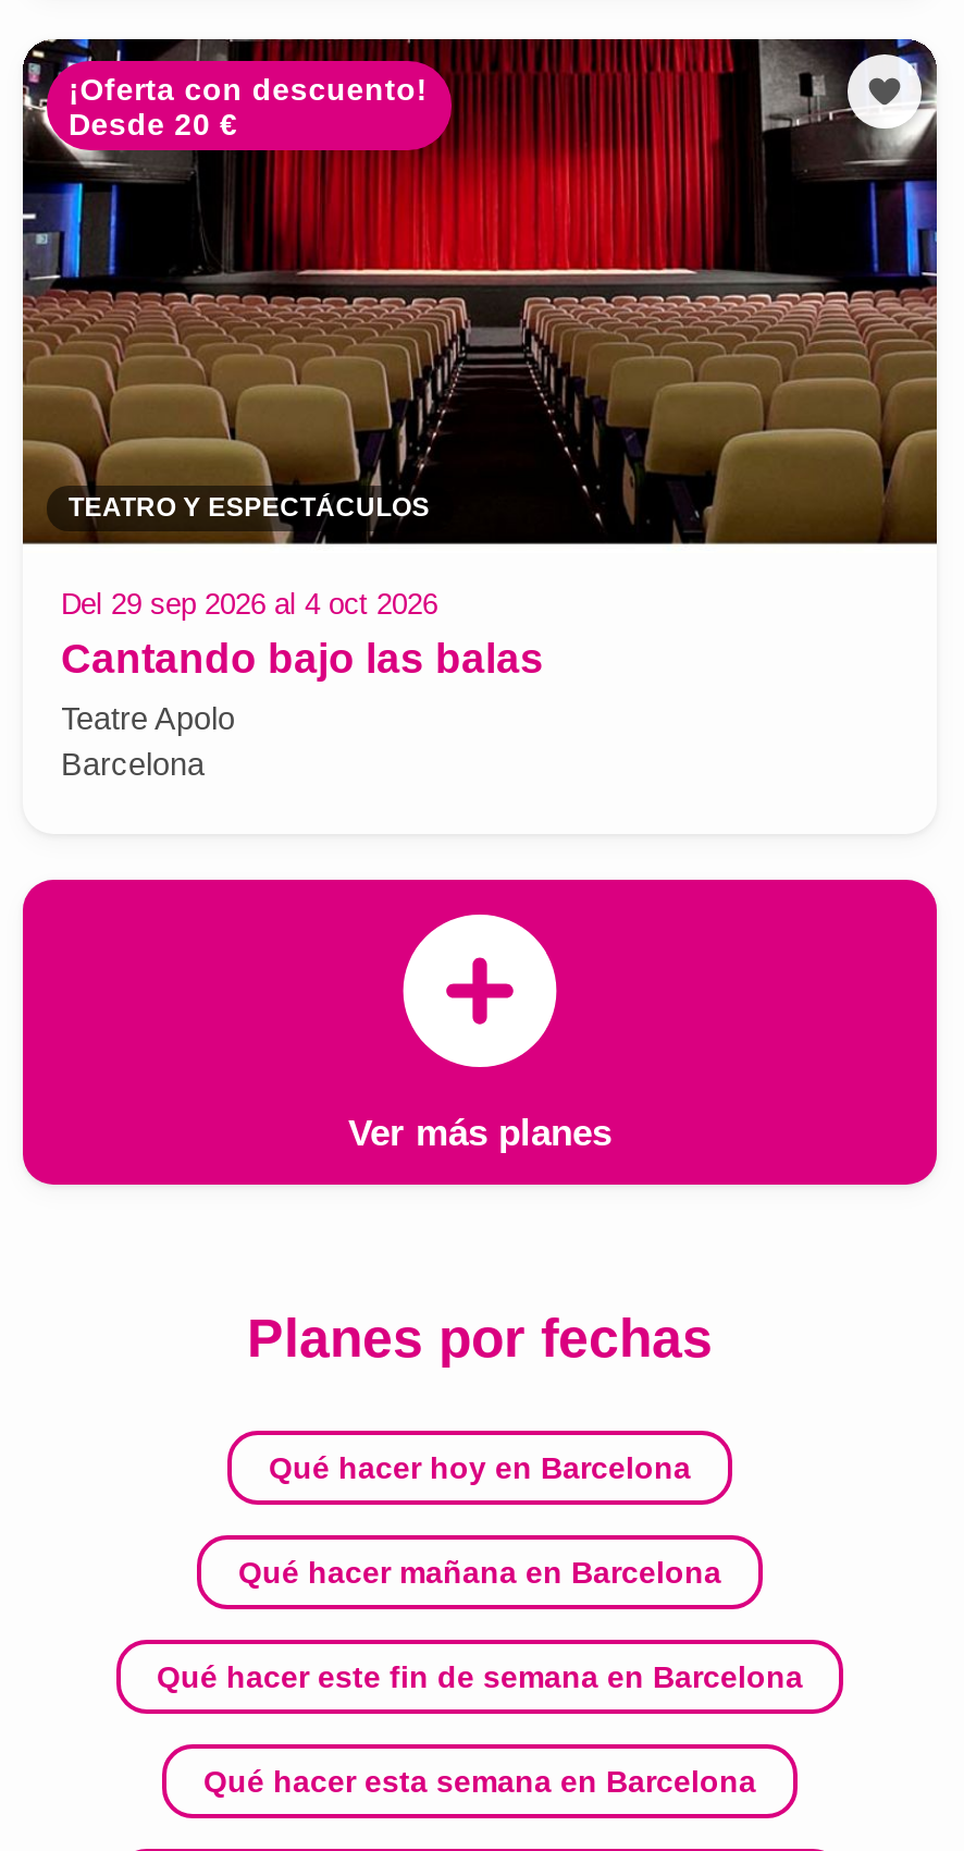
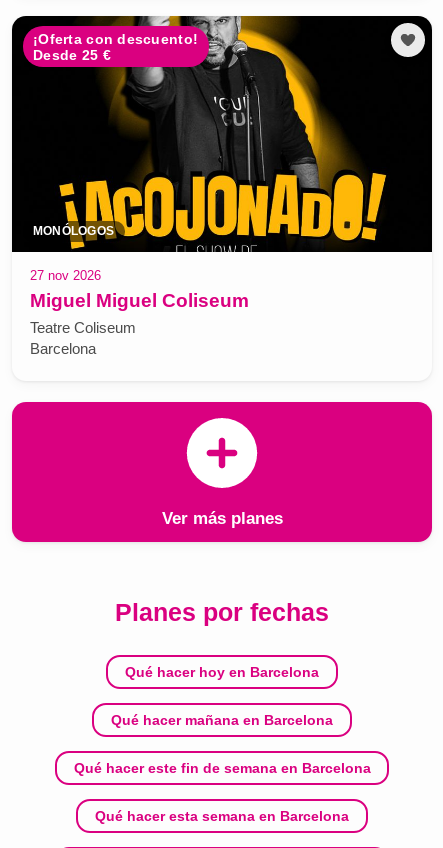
[21,37,939,553] [image] | Desde 20 € -> [11,15,433,253] [image] | Desde 25 €
[69,493,430,523] TEATRO Y ESPECTÁCULOS -> [33,224,114,238] MONÓLOGOS
[61,588,544,736] Del 29 sep 2026 al 4 oct 2026 | Cantando bajo las balas | Teatre Apolo -> [29,268,248,336] 27 nov 2026 | Miguel Miguel Coliseum | Teatre Coliseum

